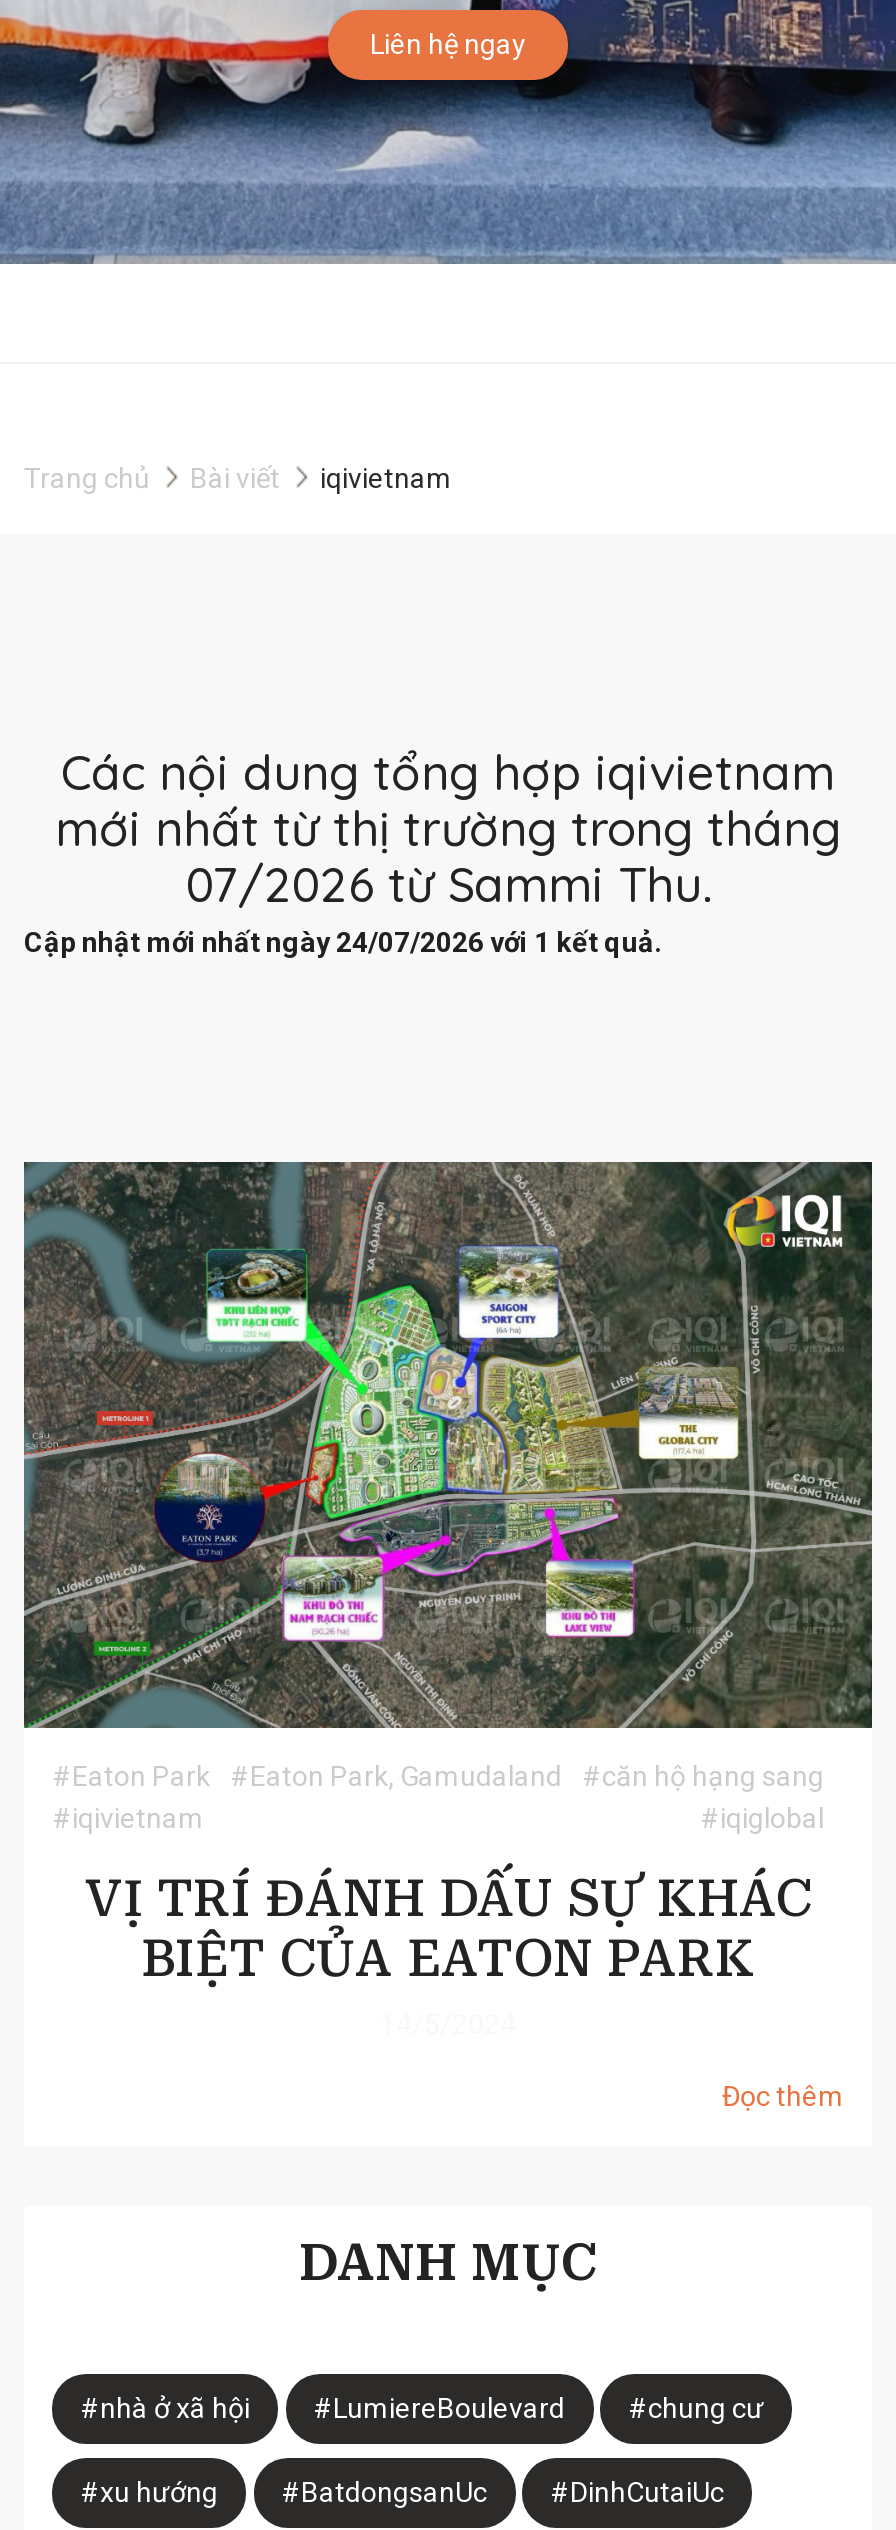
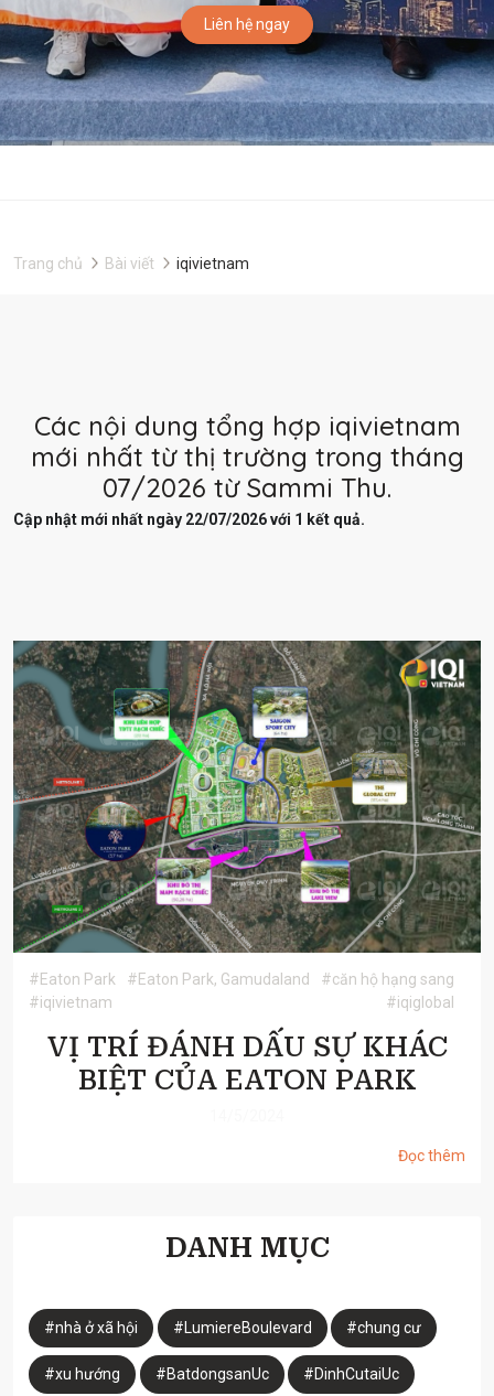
[24,925,662,957] Cập nhật mới nhất ngày 24/07/2026 với 1 kết quả. -> [13,510,365,528] Cập nhật mới nhất ngày 22/07/2026 với 1 kết quả.

